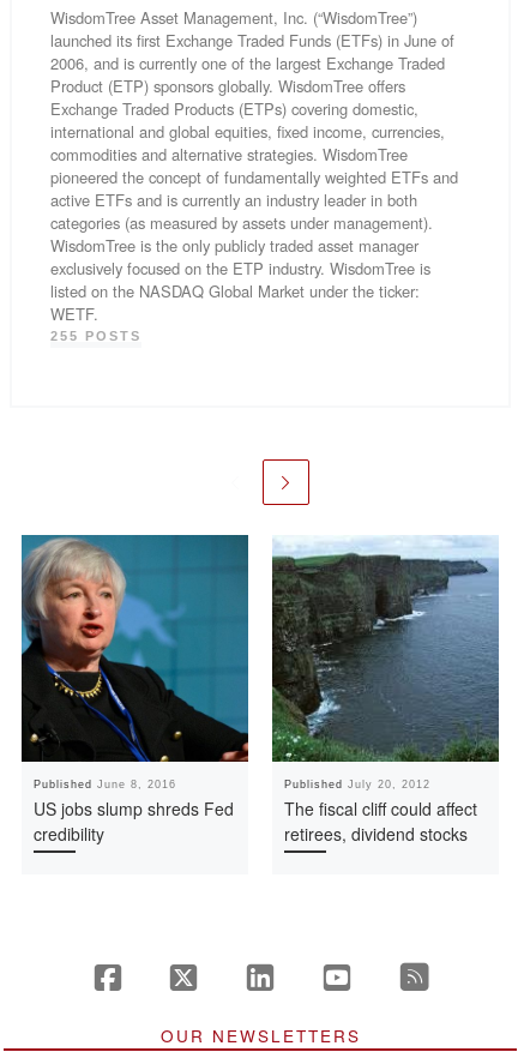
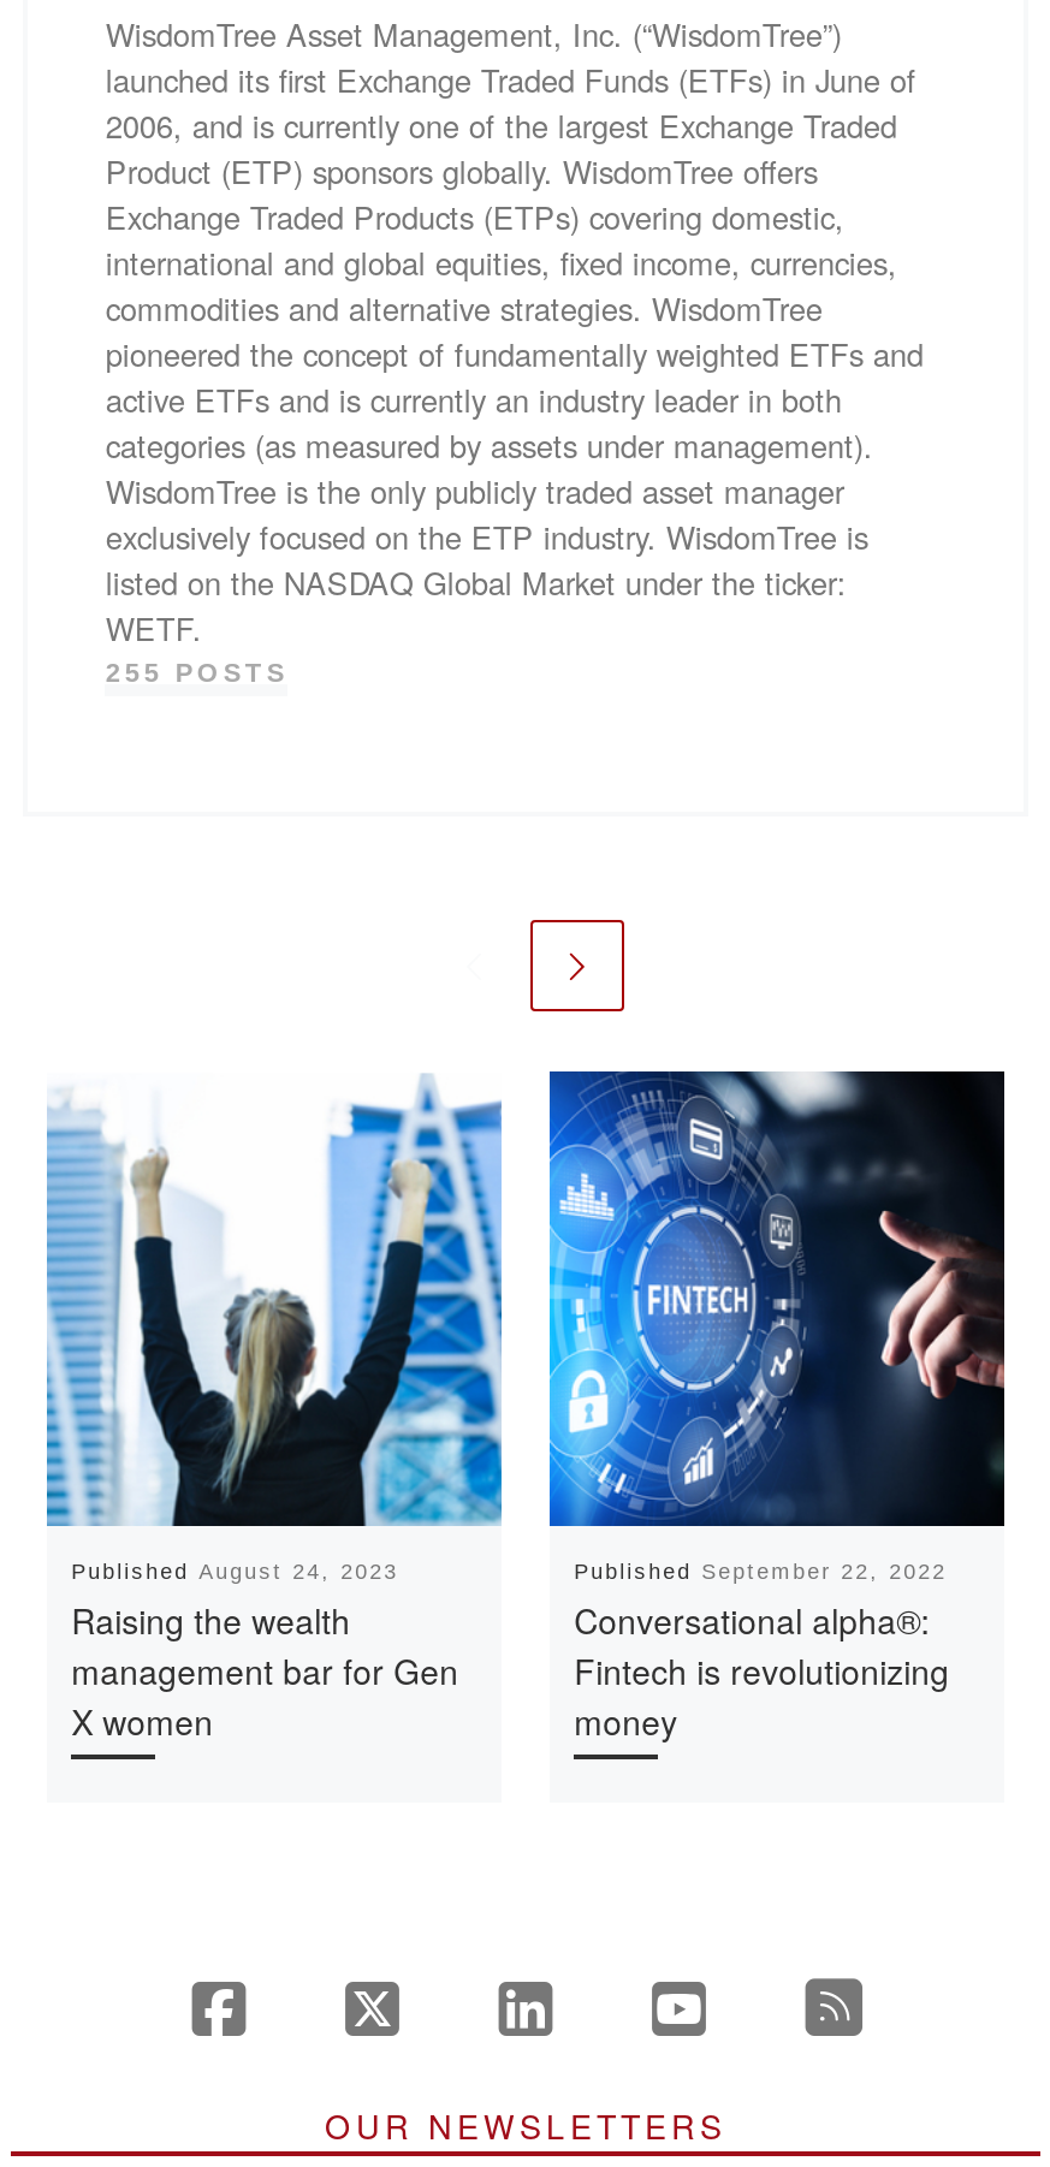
[20,534,249,846] [image] | Published June 8, 2016 | US jobs slump shreds Fed | credibility -> [45,1074,504,1745] [image] | Published August 24, 2023 | Raising the wealth | management bar for Gen | X women
[271,535,500,846] [image] | Published July 20, 2012 | The fiscal cliff could affect | retirees, dividend stocks -> [547,1069,1007,1745] [image] | Published September 22, 2022 | Conversational alpha®: | Fintech is revolutionizing | money

